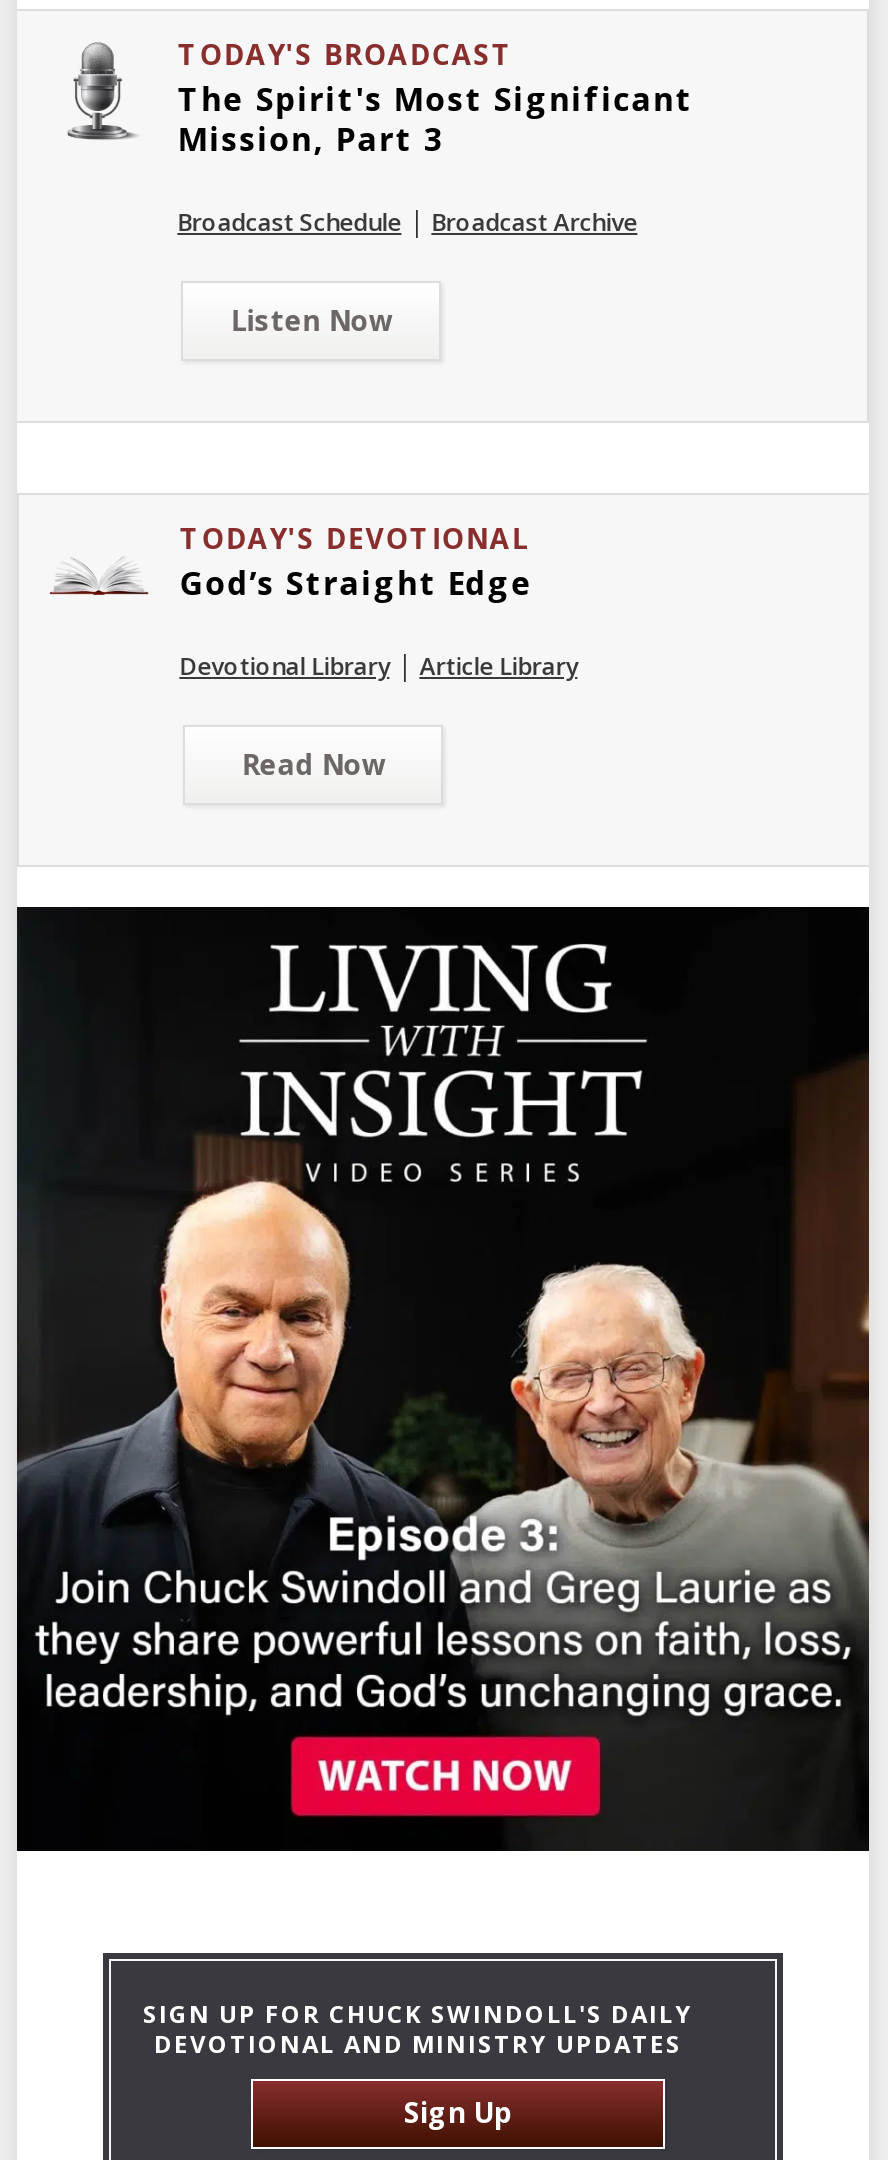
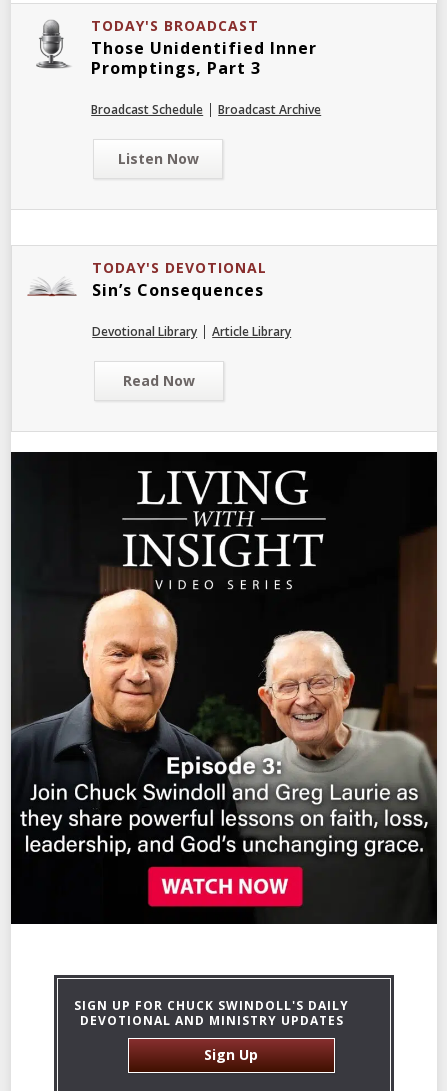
[177,77,693,161] The Spirit's Most Significant | Mission, Part 3 -> [91,37,317,79] Those Unidentified Inner | Promptings, Part 3
[179,561,533,605] God’s Straight Edge -> [92,279,264,301] Sin’s Consequences

